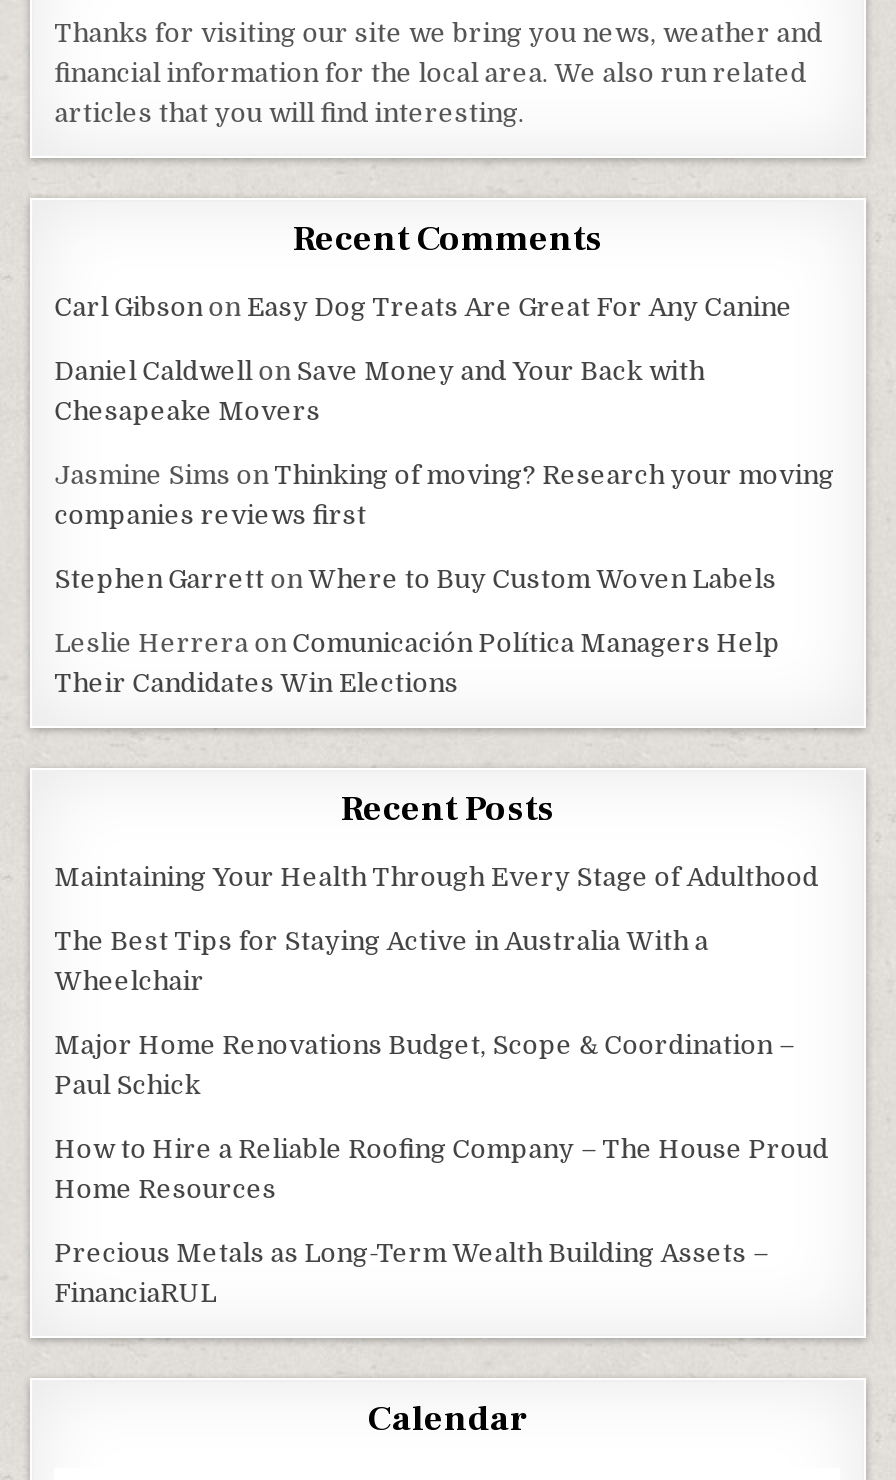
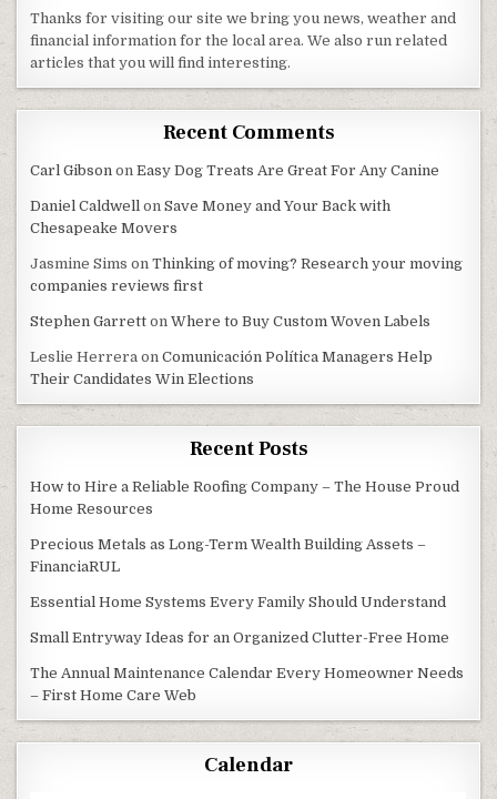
[54,861,818,1099] Maintaining Your Health Through Every Stage of Adulthood | The Best Tips for Staying Active in Australia With a | Wheelchair | Major Home Renovations Budget, Scope & Coordination – | Paul Schick -> none
moved [54,1133,828,1307] -> [30,478,460,574]: How to Hire a Reliable Roofing Company – The House Proud | Home Resources | Precious Metals as Long-Term Wealth Building Assets – | FinanciaRUL
none -> [30,593,464,703] Essential Home Systems Every Family Should Understand | Small Entryway Ideas for an Organized Clutter-Free Home | The Annual Maintenance Calendar Every Homeowner Needs | – First Home Care Web

